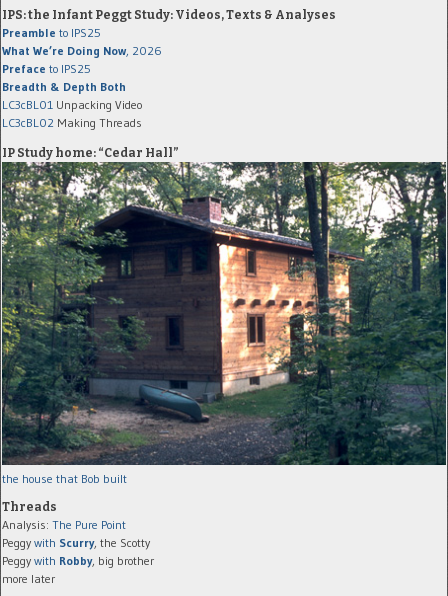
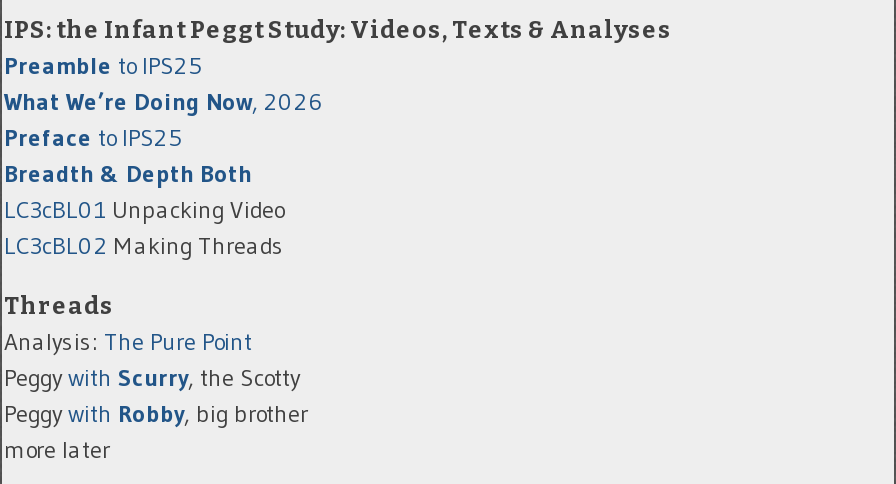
[2,146,179,160] IP Study home: “Cedar Hall” -> none
[2,161,445,486] [image] | the house that Bob built -> none

